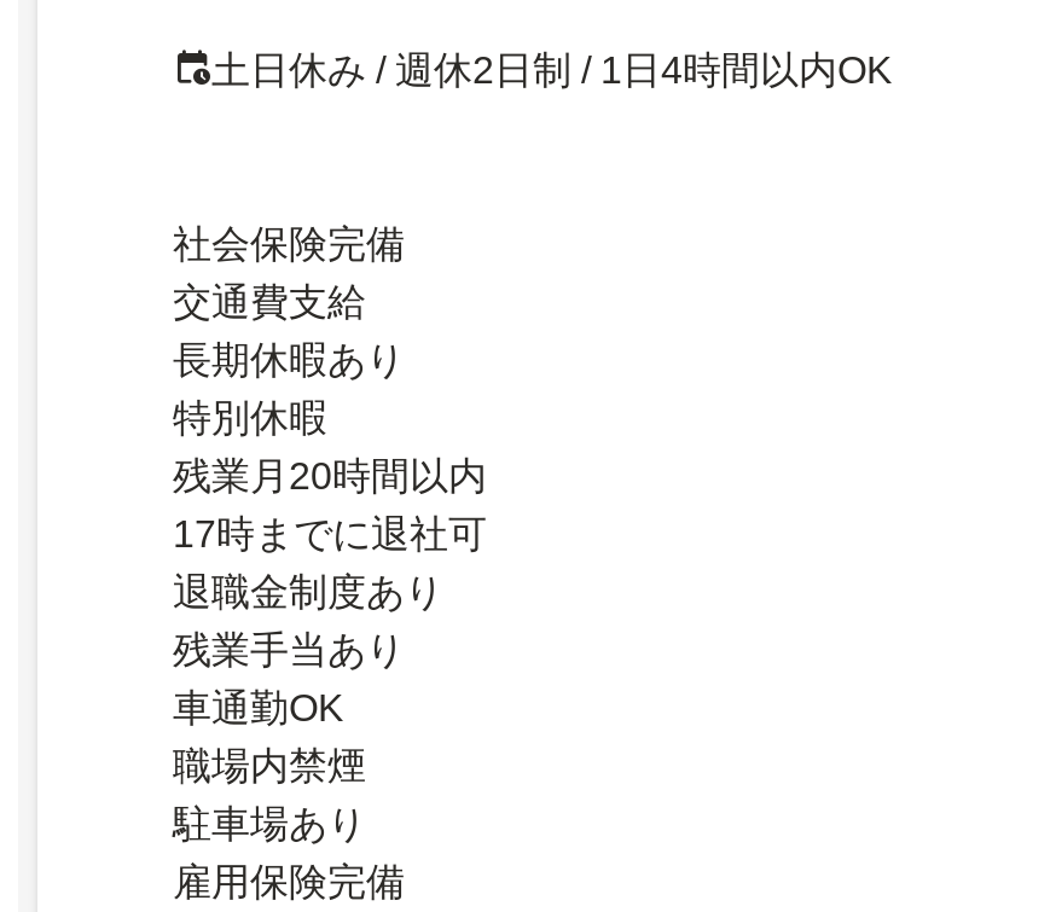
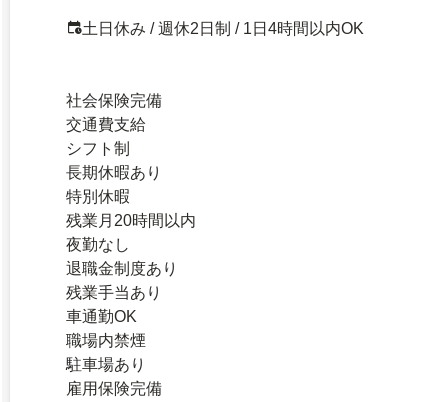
none -> [66,140,130,157] シフト制
[173,512,487,553] 17時までに退社可 -> [66,236,130,253] 夜勤なし

